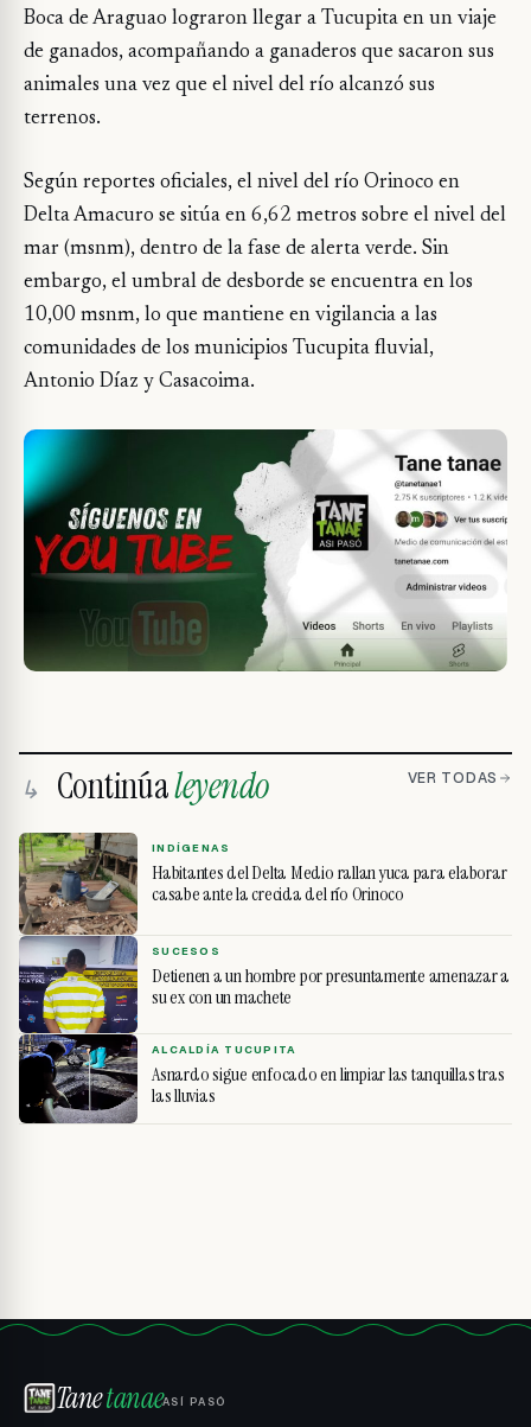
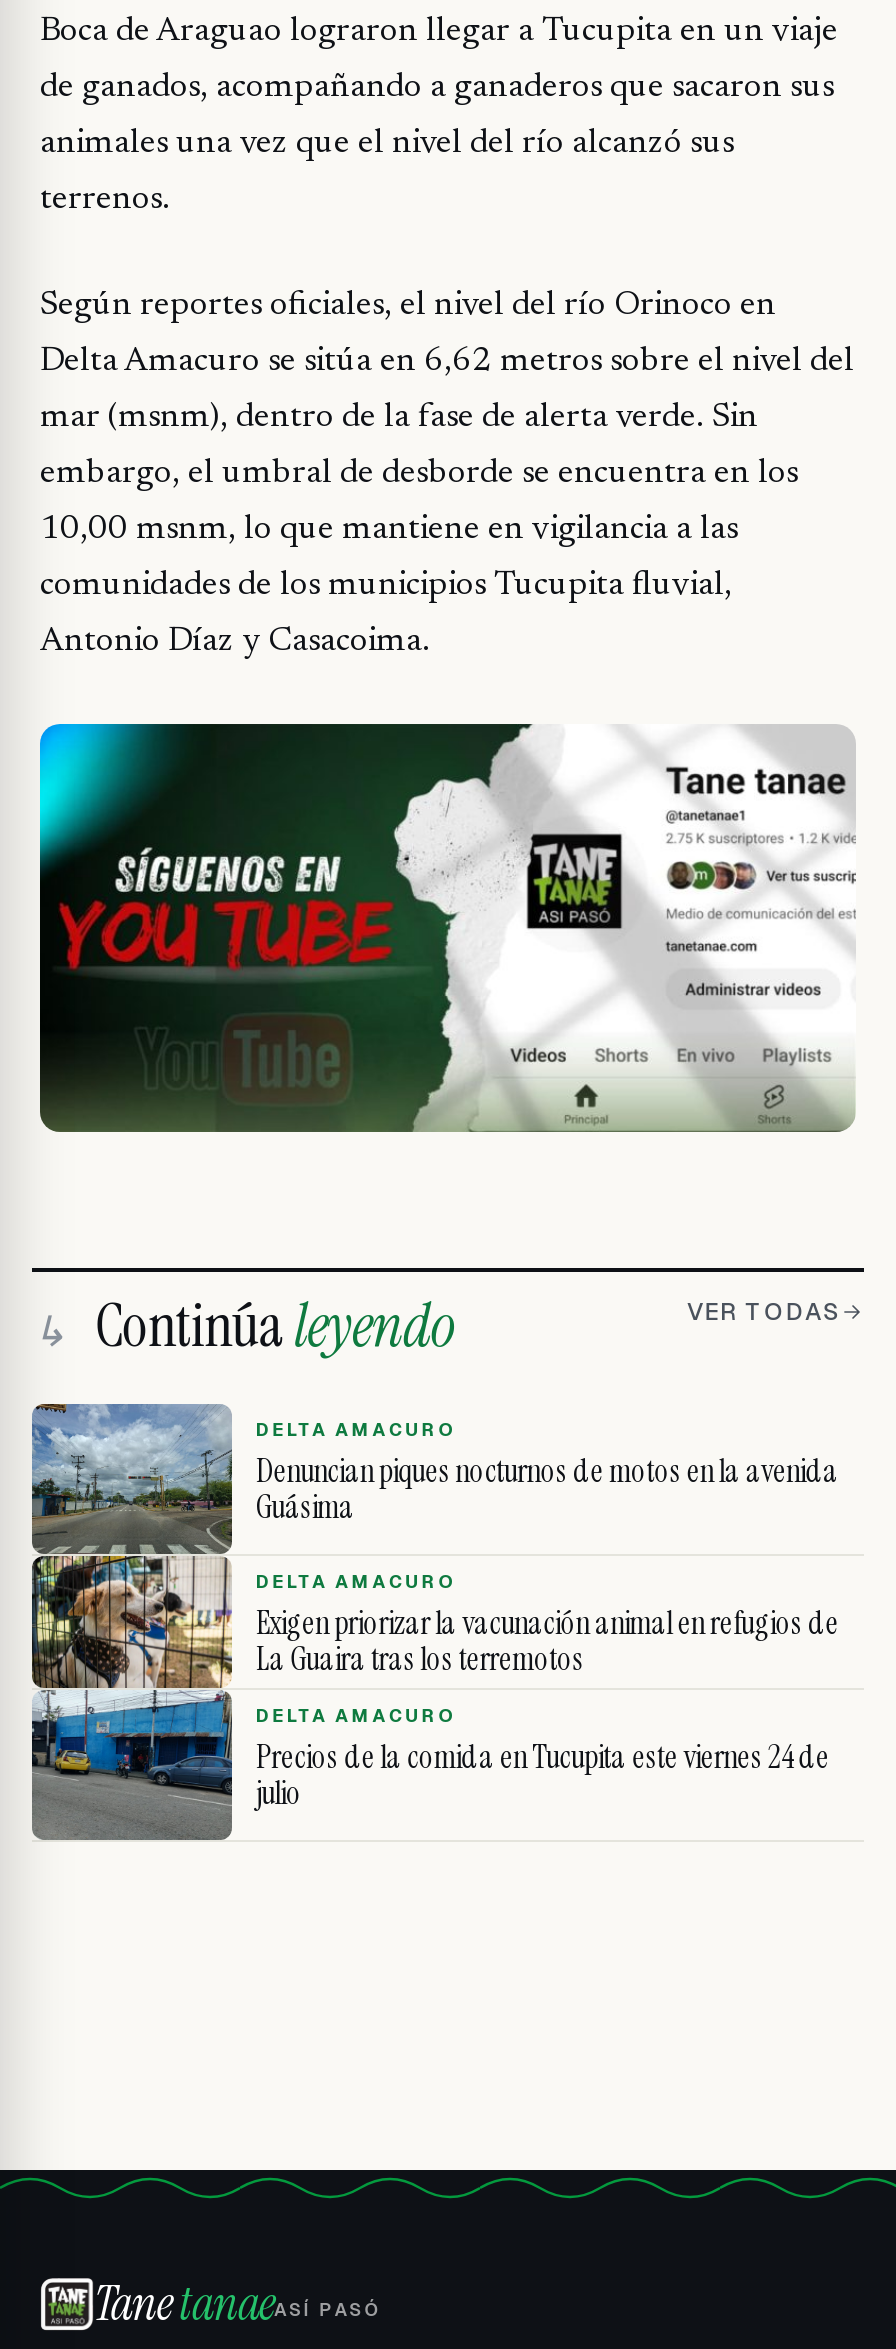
[18,832,507,1123] [image] | INDÍGENAS | Habitantes del Delta Medio rallan yuca para elaborar | casabe ante la crecida del río Orinoco -> [32,1403,838,1839] [image] | DELTA AMACURO | Denuncian piques nocturnos de motos en la avenida | Guásima
[152,944,510,1009] SUCESOS | Detienen a un hombre por presuntamente amenazar a | su ex con un machete -> [256,1569,839,1679] DELTA AMACURO | Exigen priorizar la vacunación animal en refugios de | La Guaira tras los terremotos
[152,1042,504,1108] ALCALDÍA TUCUPITA | Asnardo sigue enfocado en limpiar las tanquillas tras | las lluvias -> [256,1705,830,1815] DELTA AMACURO | Precios de la comida en Tucupita este viernes 24 de | julio

